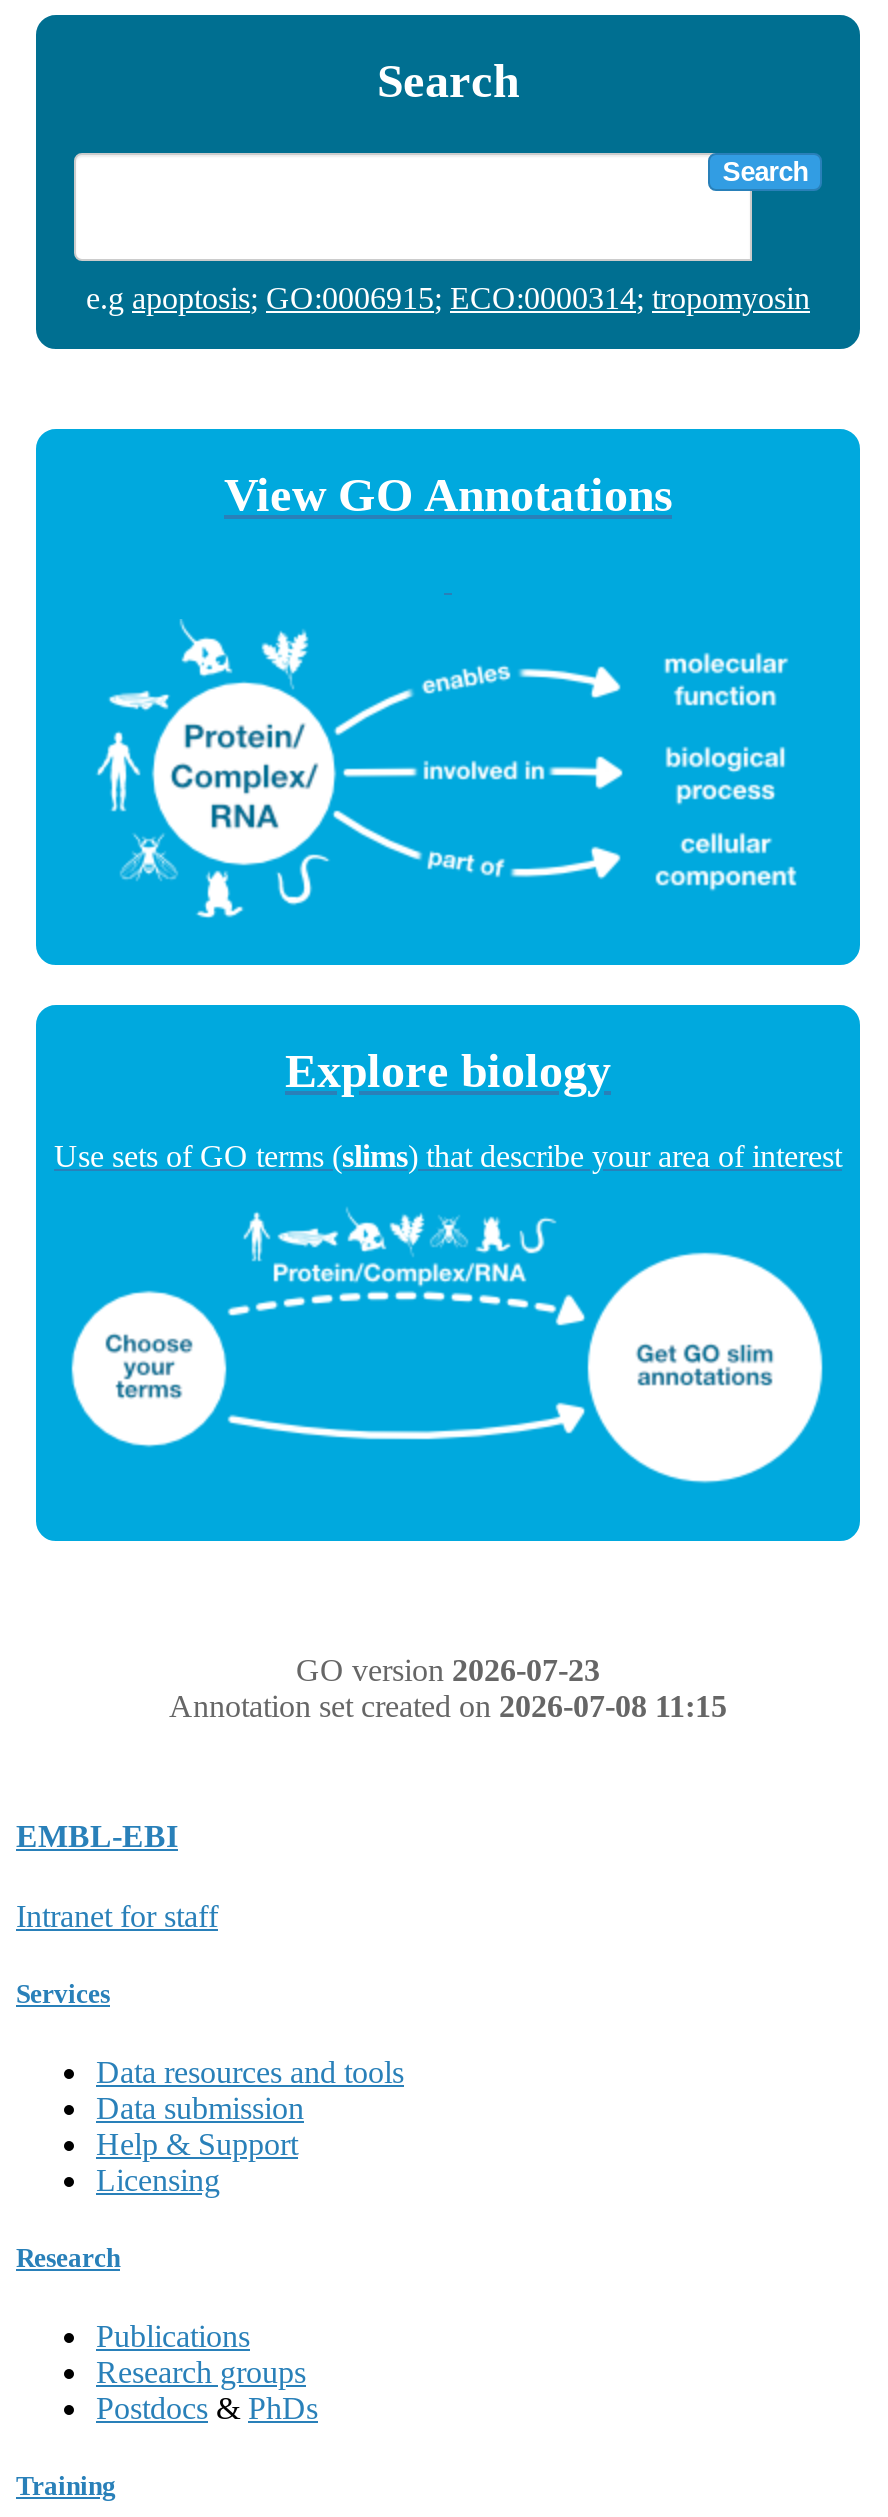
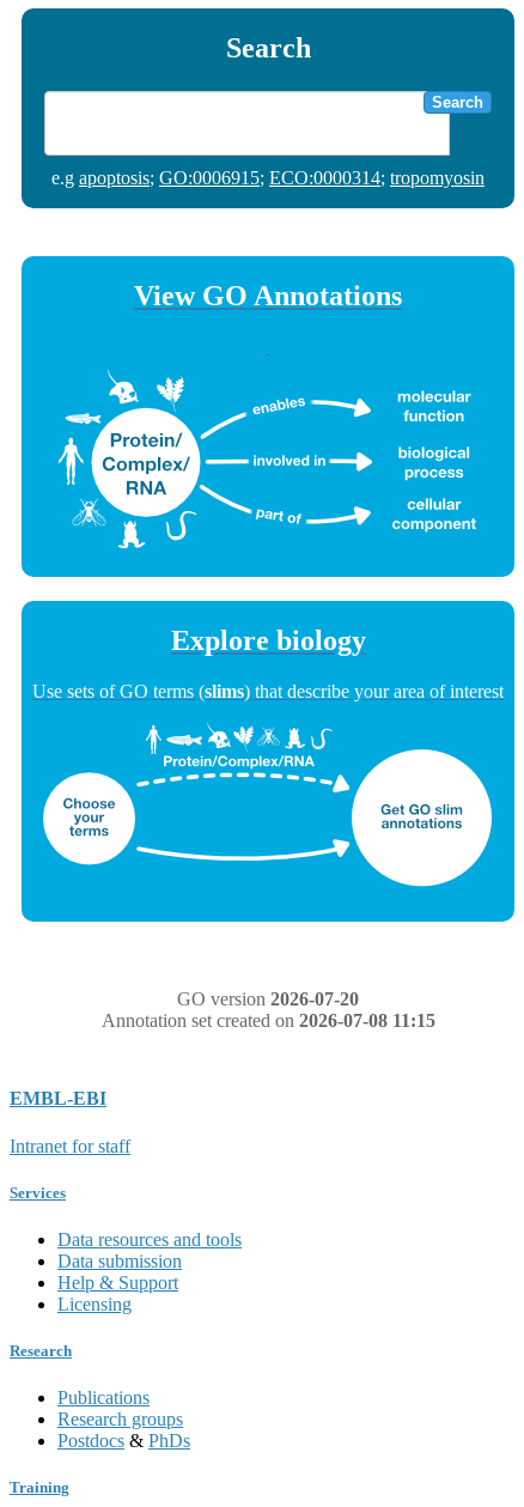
[296,1653,600,1687] GO version 2026-07-23 -> [177,989,359,1009] GO version 2026-07-20

